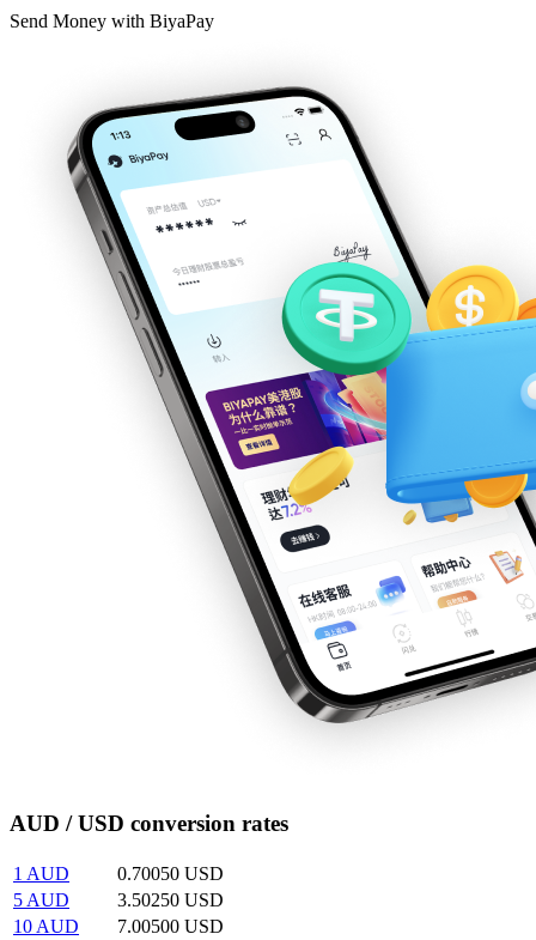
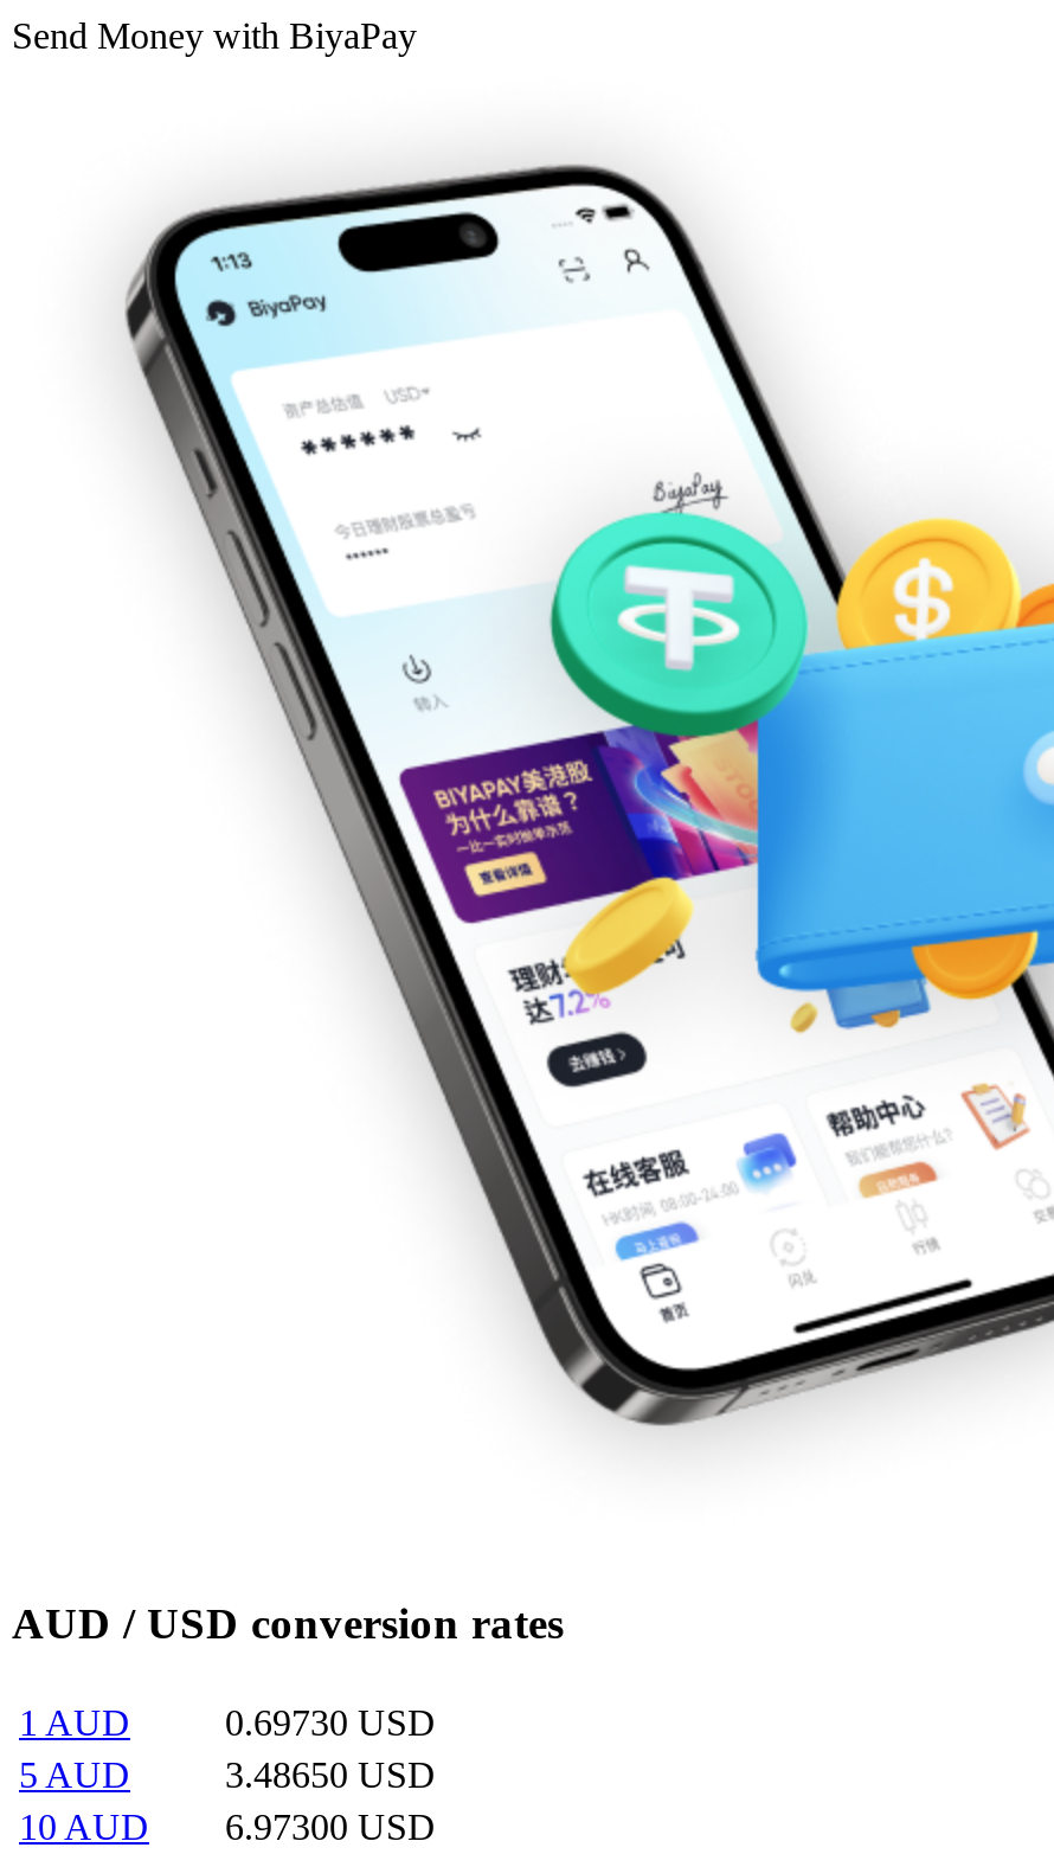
[117,863,224,884] 0.70050 USD -> [225,1702,436,1743] 0.69730 USD
[117,890,224,910] 3.50250 USD -> [225,1754,436,1795] 3.48650 USD
[13,916,224,936] 10 AUD 7.00500 USD -> [19,1807,436,1847] 10 AUD 6.97300 USD

